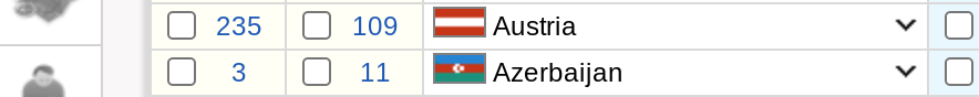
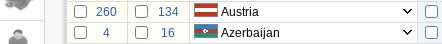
[216,11,262,42] 235 -> [96,5,117,19] 260
[352,11,399,42] 109 -> [157,5,178,19] 134
[231,57,247,88] 3 -> [103,26,110,40] 4
[360,57,391,88] 11 -> [161,26,175,40] 16

